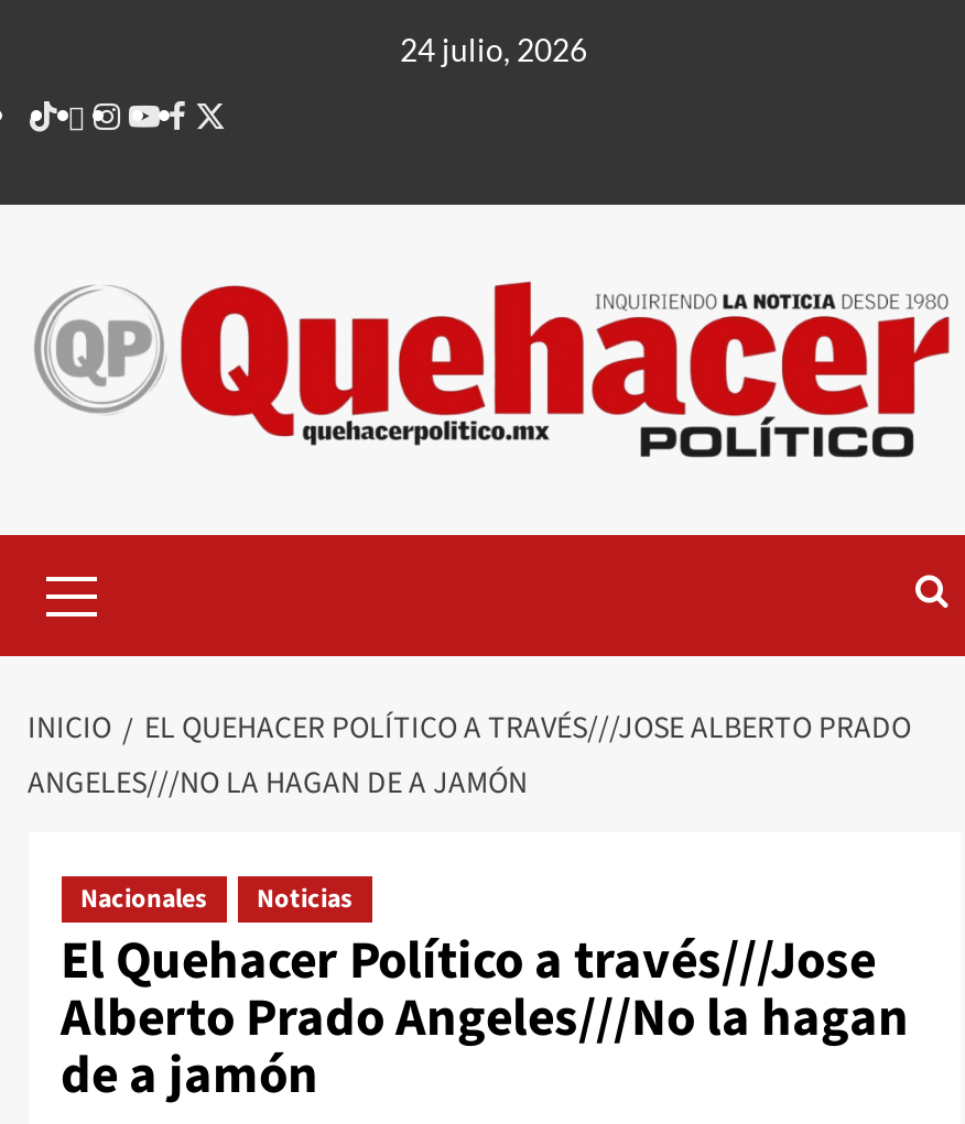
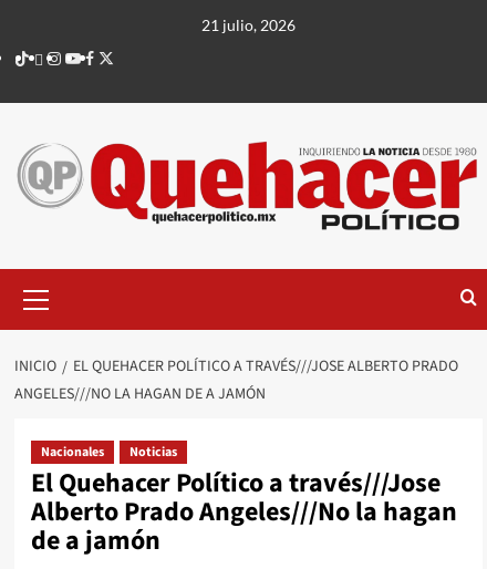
[400,31,587,68] 24 julio, 2026 -> [201,15,295,34] 21 julio, 2026

